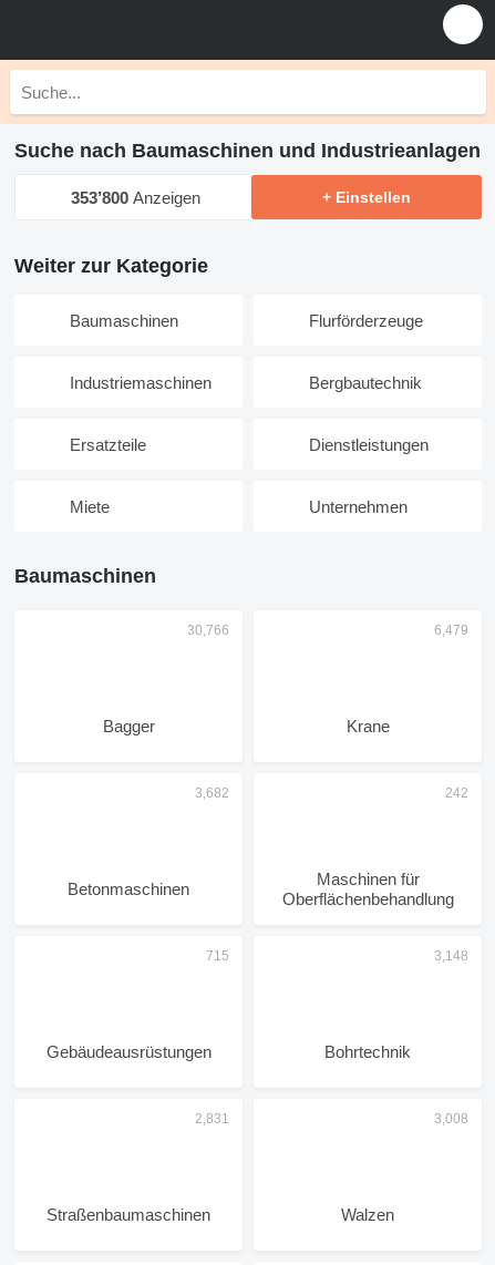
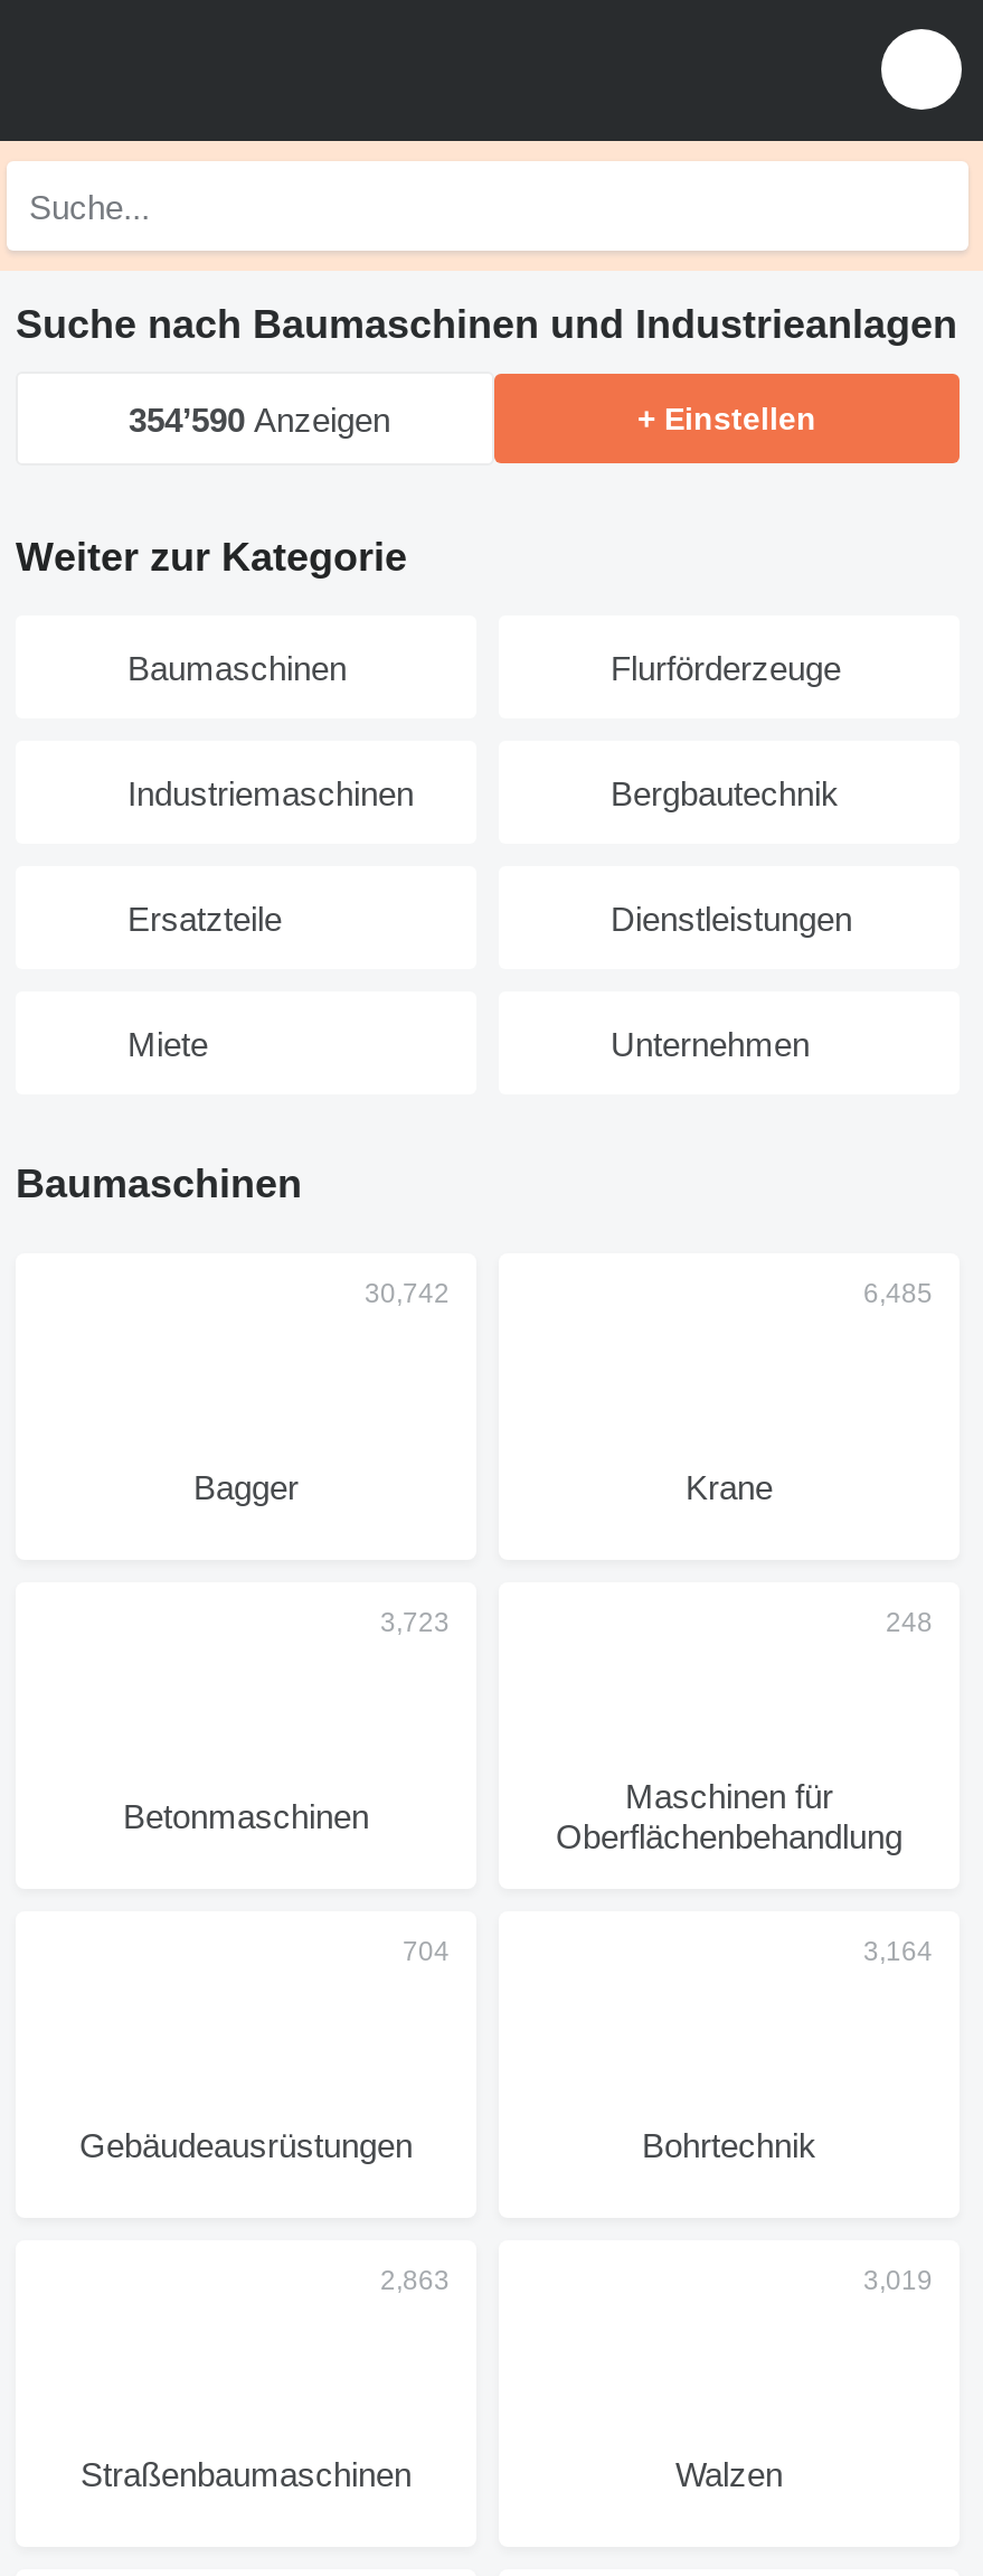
[66,188,200,207] 353’800 Anzeigen -> [120,399,390,438] 354’590 Anzeigen

